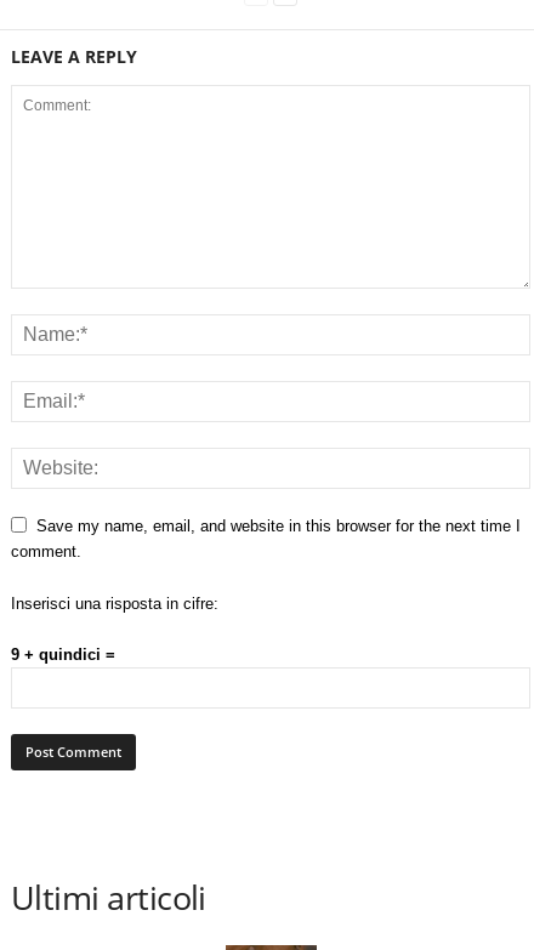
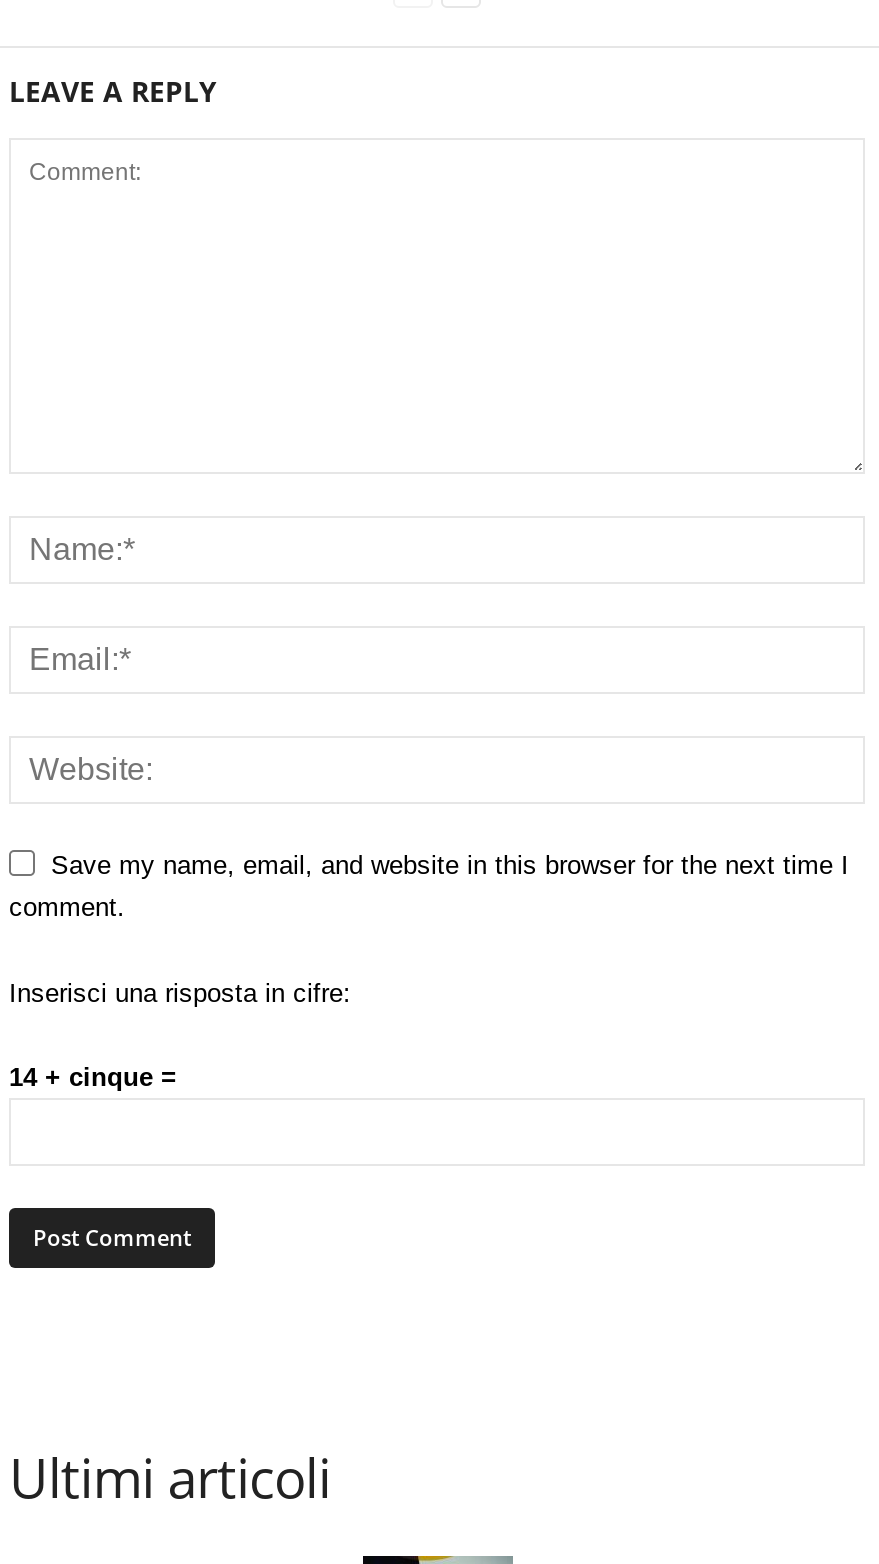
[11,646,115,664] 9 + quindici = -> [9,1063,177,1093] 14 + cinque =

